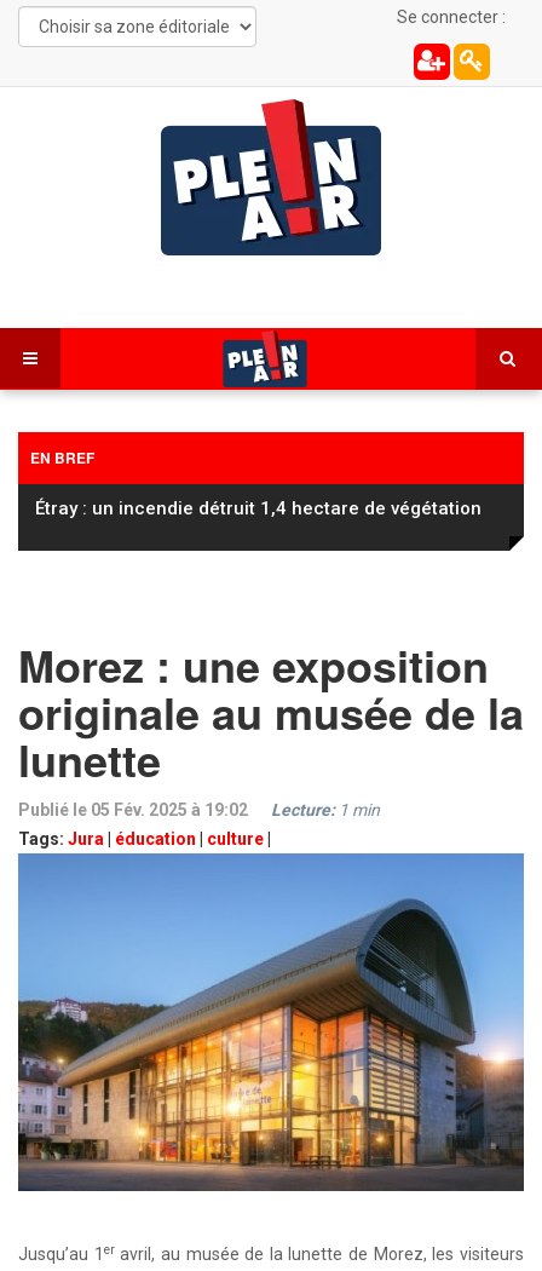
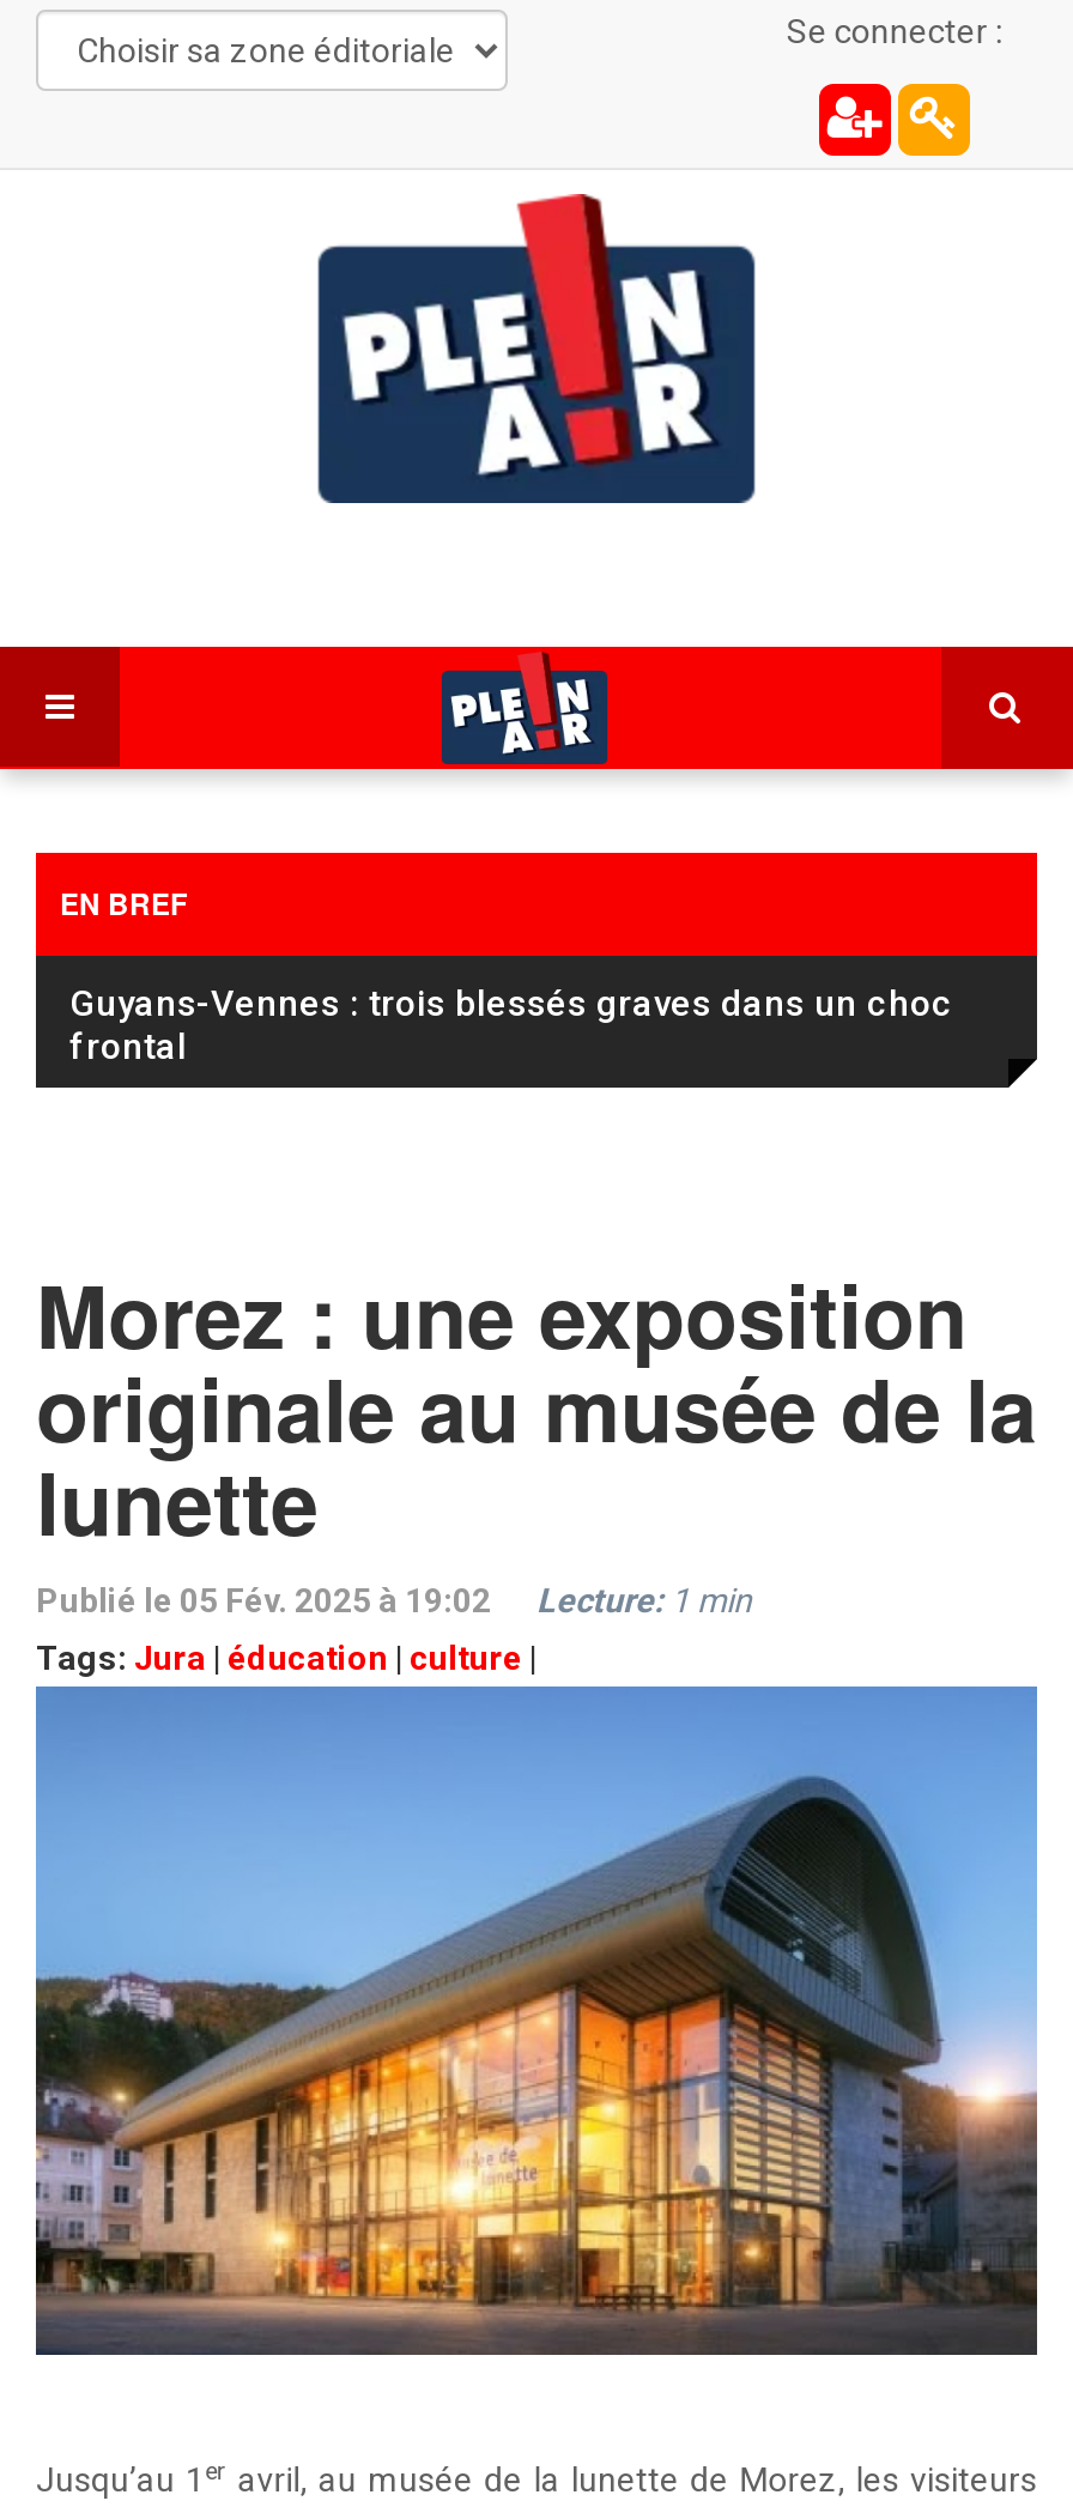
[35,498,482,519] Étray : un incendie détruit 1,4 hectare de végétation -> [69,982,953,1068] Guyans-Vennes : trois blessés graves dans un choc | frontal

